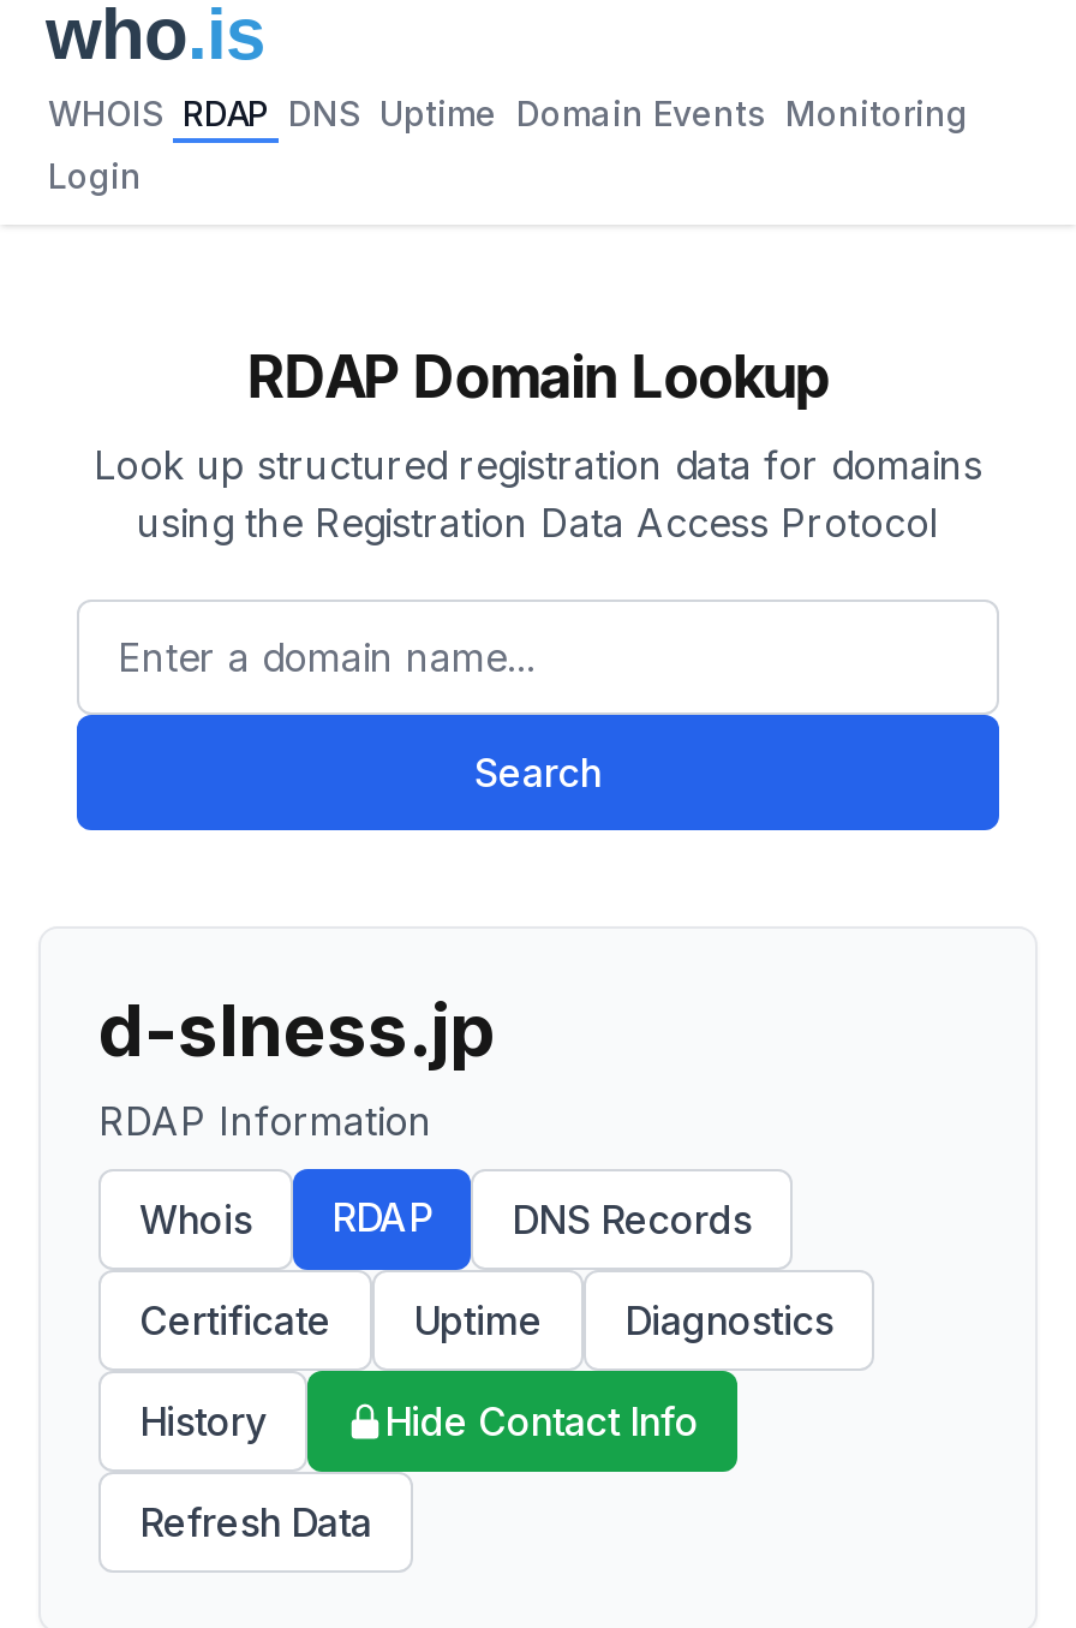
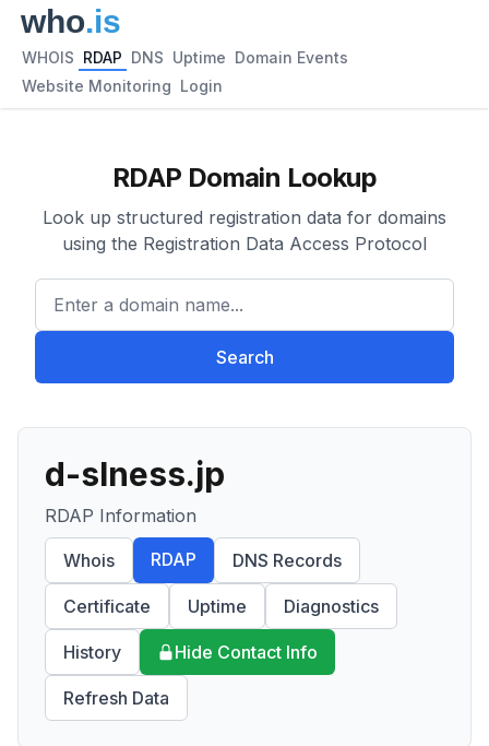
[48,93,968,133] WHOIS RDAP DNS Uptime Domain Events Monitoring -> [22,48,348,67] WHOIS RDAP DNS Uptime Domain Events
[48,155,142,196] Login -> [22,76,223,95] Website Monitoring Login

